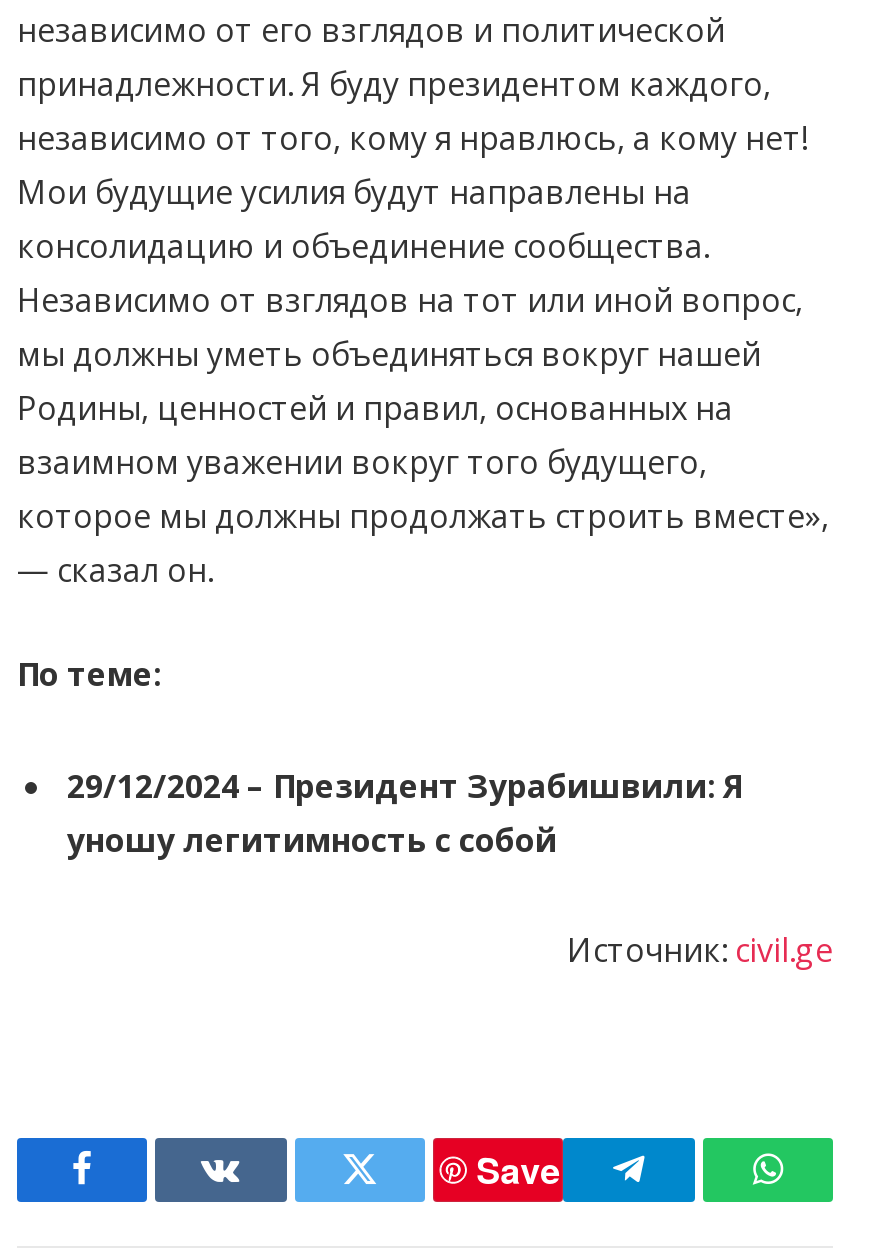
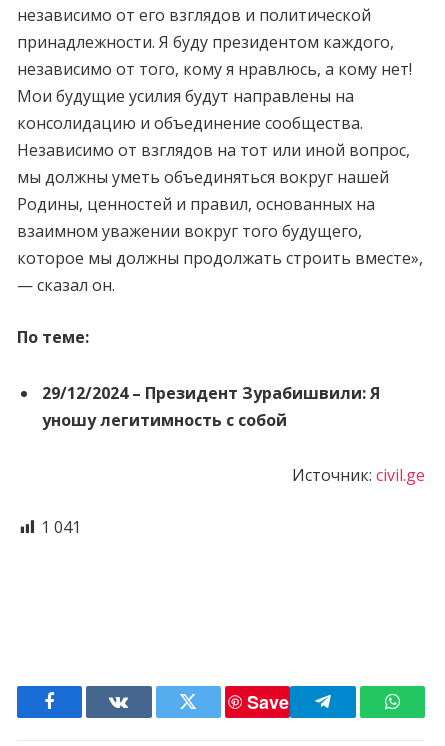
none -> [41,516,81,538] 1 041

